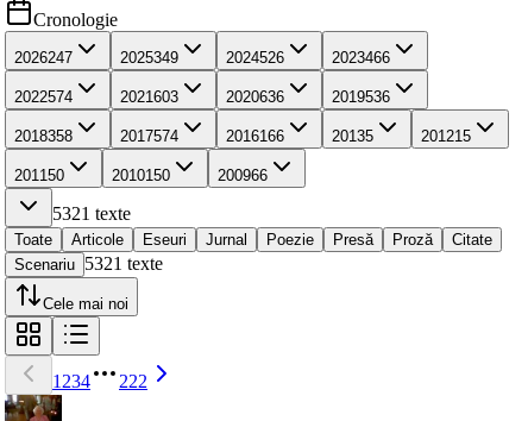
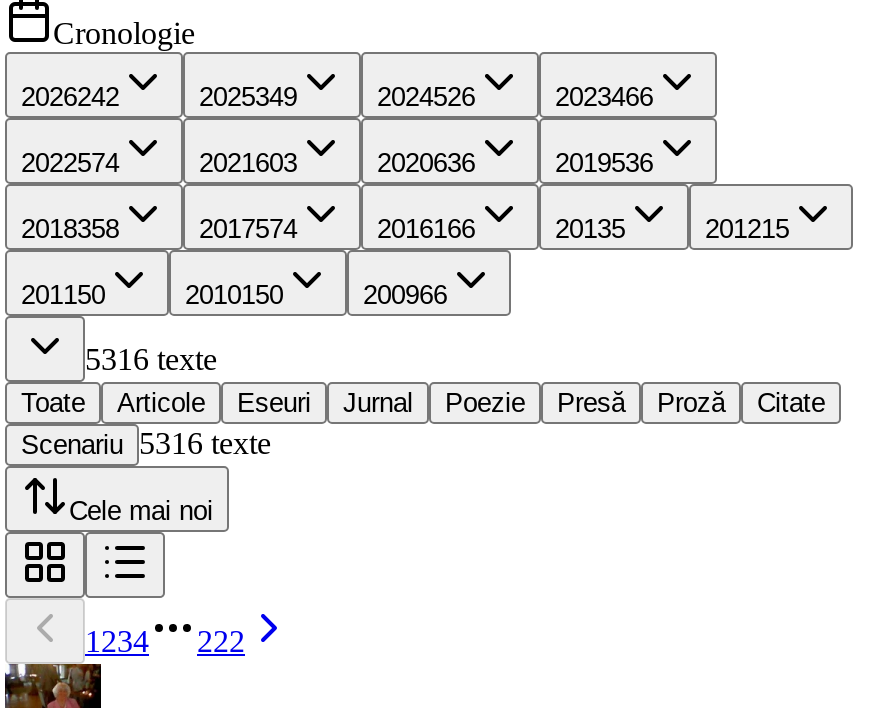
[14,49,73,66] 2026247 -> [21,82,119,112] 2026242
[52,203,131,223] 5321 texte -> [85,342,217,376] 5316 texte
[14,253,163,273] Scenariu 5321 texte -> [21,426,271,460] Scenariu 5316 texte

